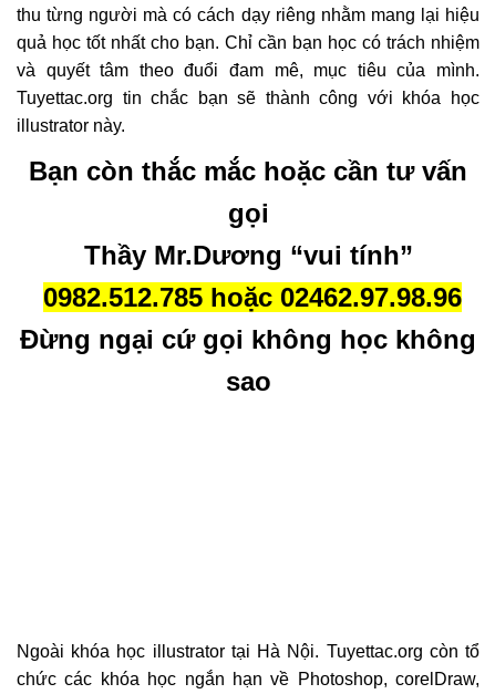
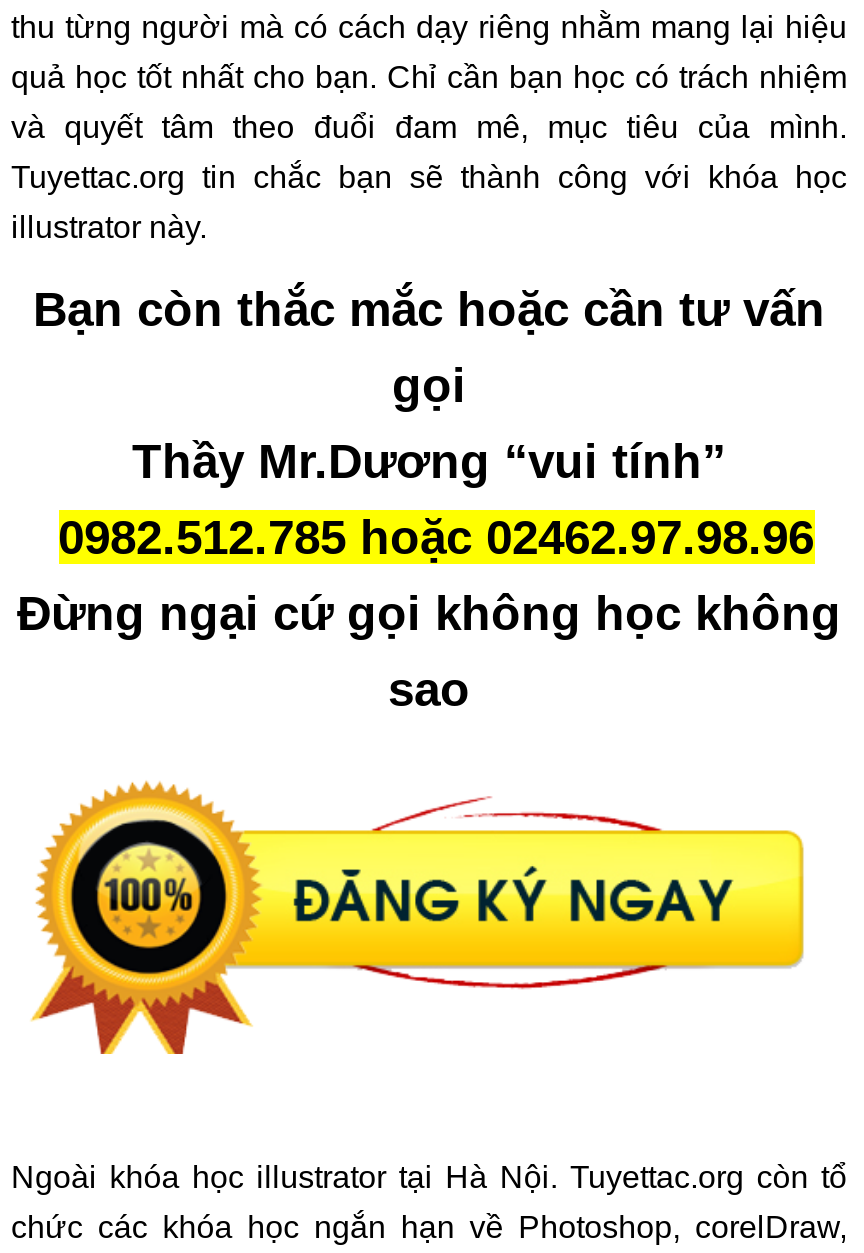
none -> [31,780,805,1056] [image]

